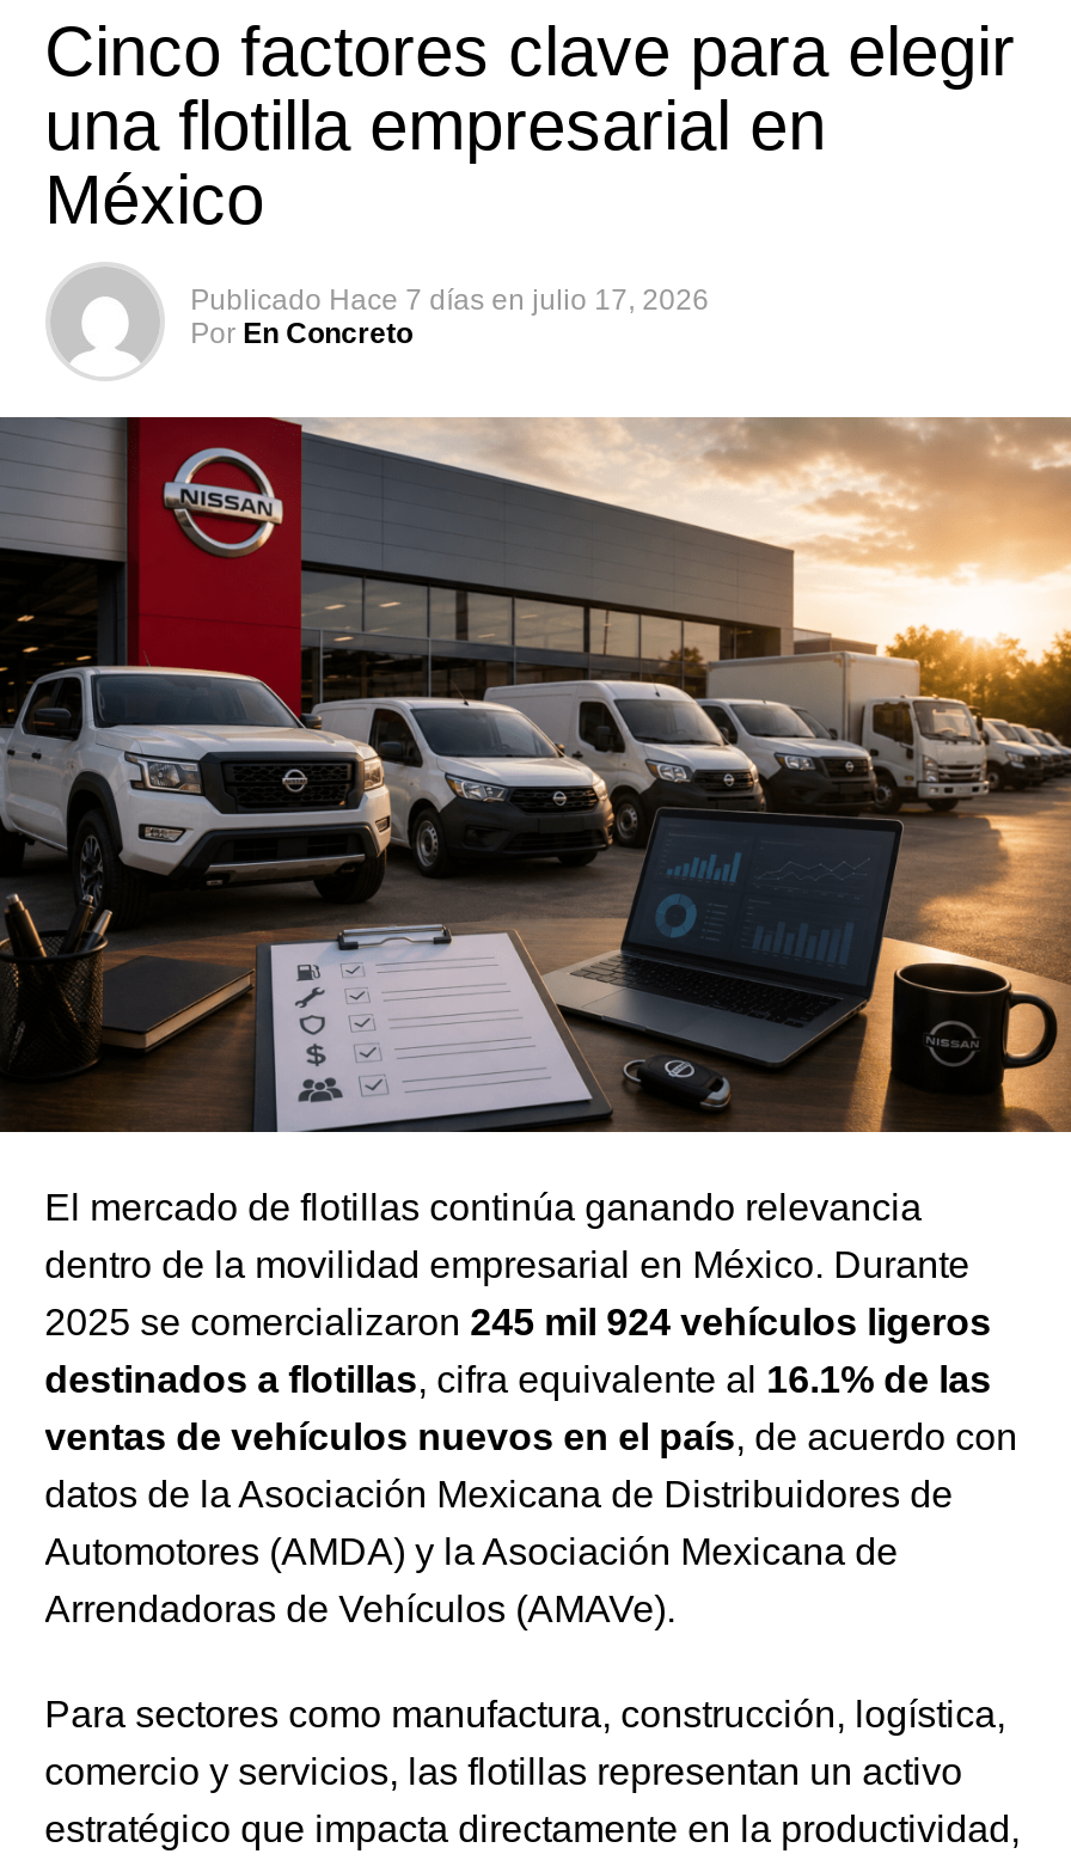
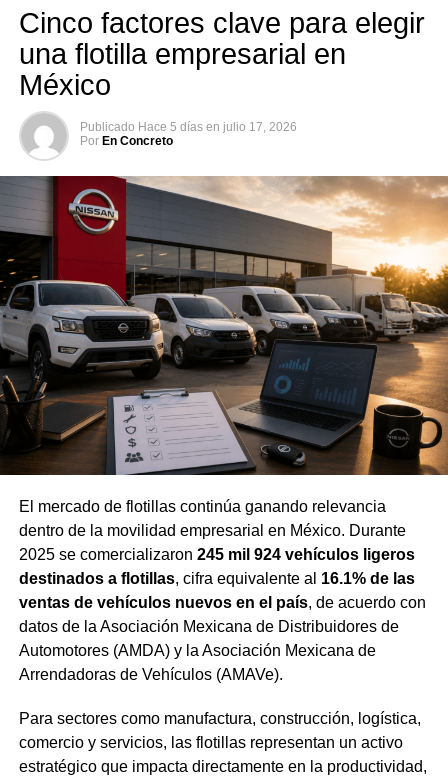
[191,283,709,317] Publicado Hace 7 días en julio 17, 2026 -> [80,120,297,134] Publicado Hace 5 días en julio 17, 2026

